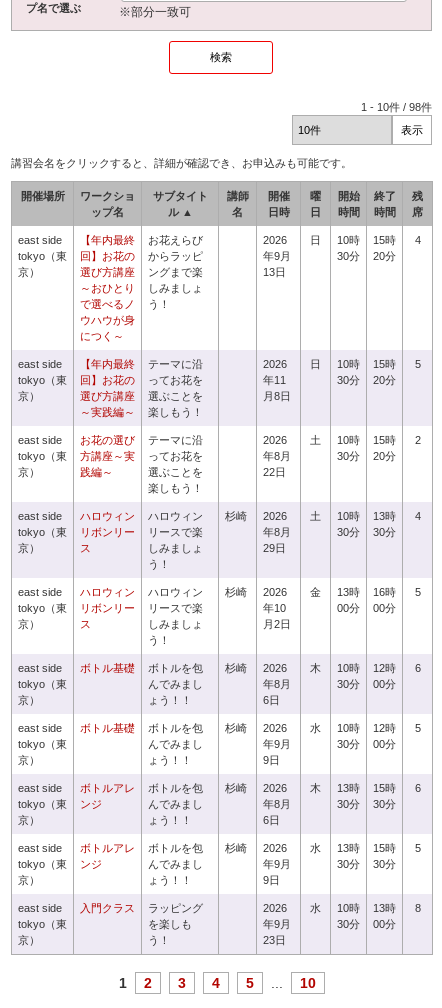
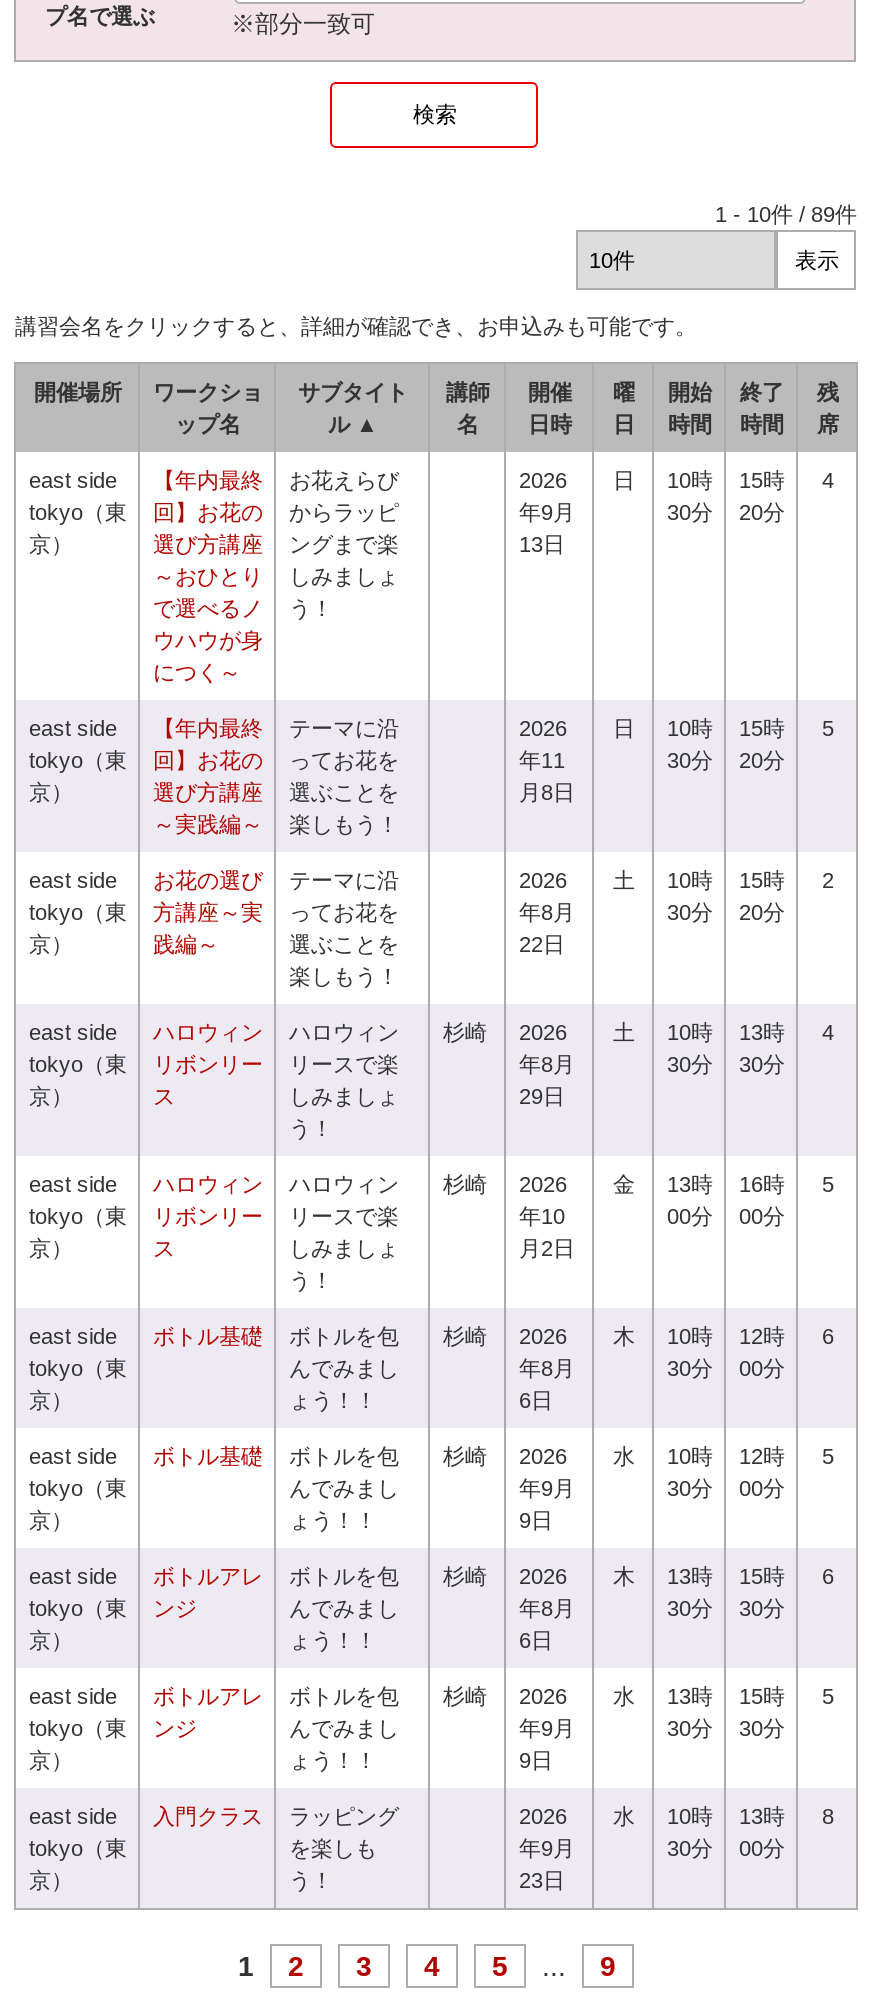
[361,101,432,113] 1 - 10件 / 98件 -> [715,202,857,226] 1 - 10件 / 89件
[300,975,316,991] 10 -> [600,1950,616,1982] 9

